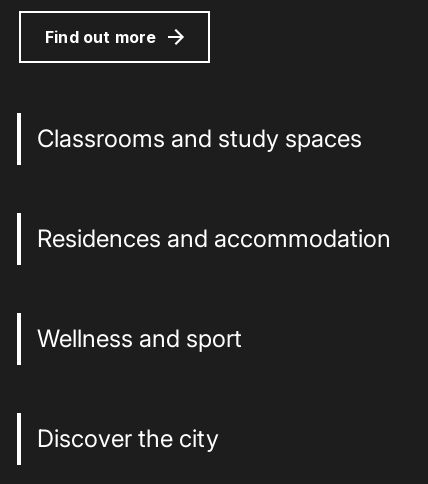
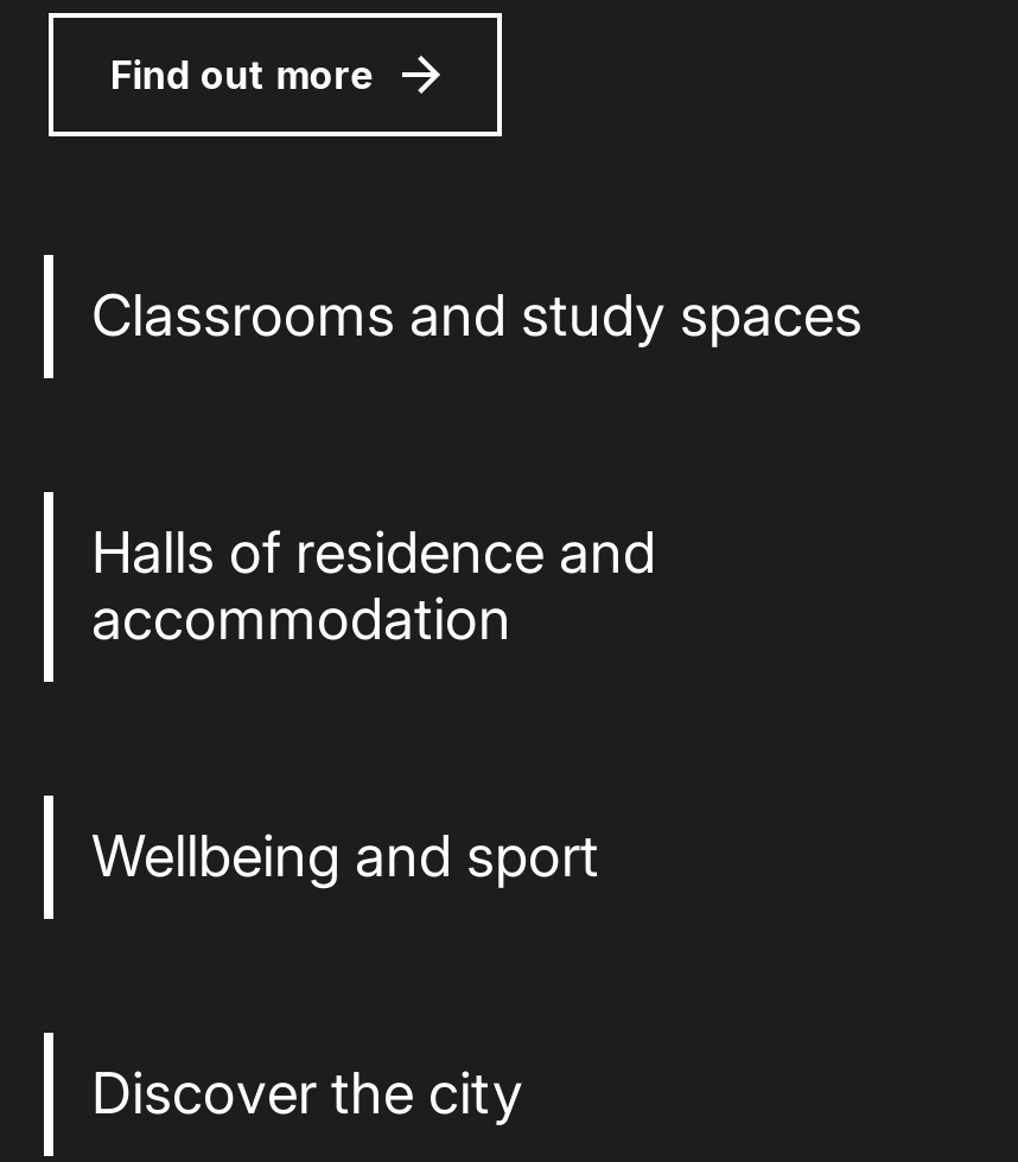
[37,224,391,253] Residences and accommodation -> [91,519,656,654] Halls of residence and | accommodation
[37,324,242,353] Wellness and sport -> [91,822,599,891] Wellbeing and sport

